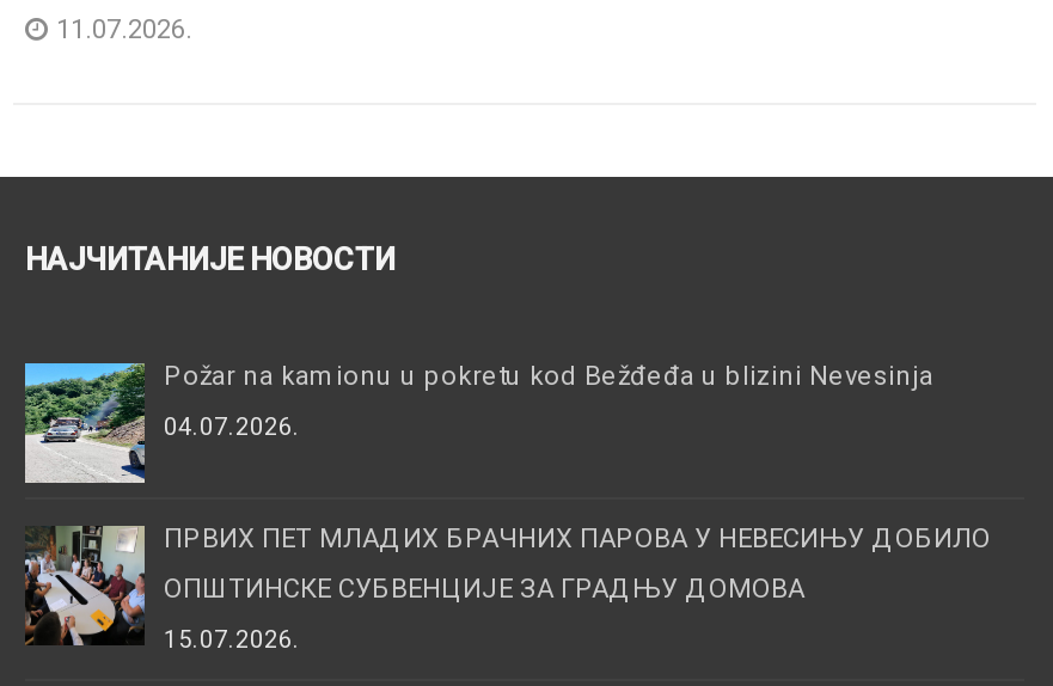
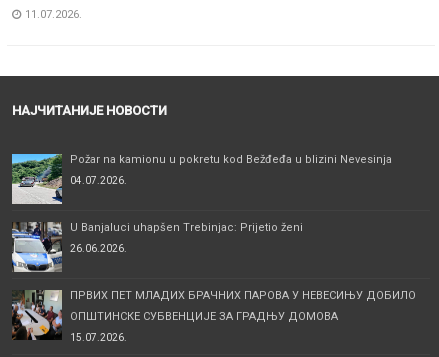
none -> [12,221,303,272] [image] | U Banjaluci uhapšen Trebinjac: Prijetio ženi | 26.06.2026.

